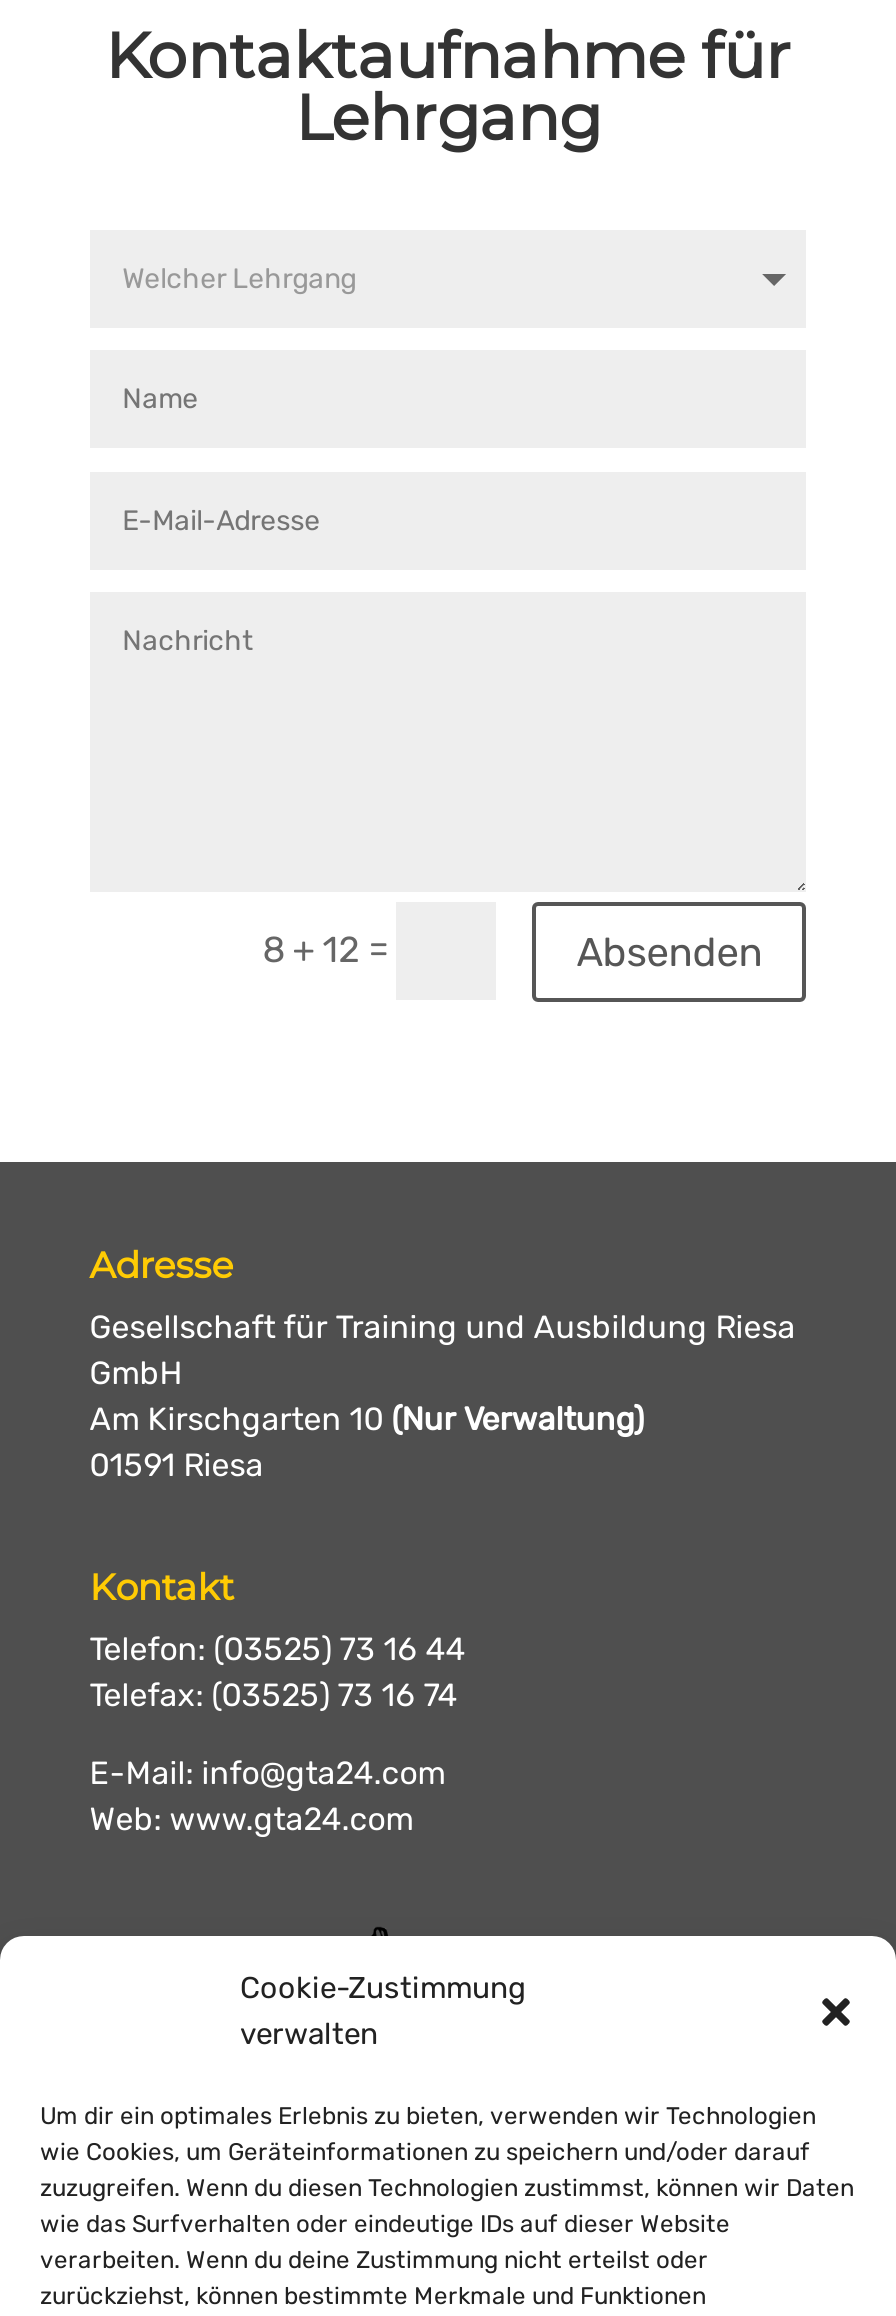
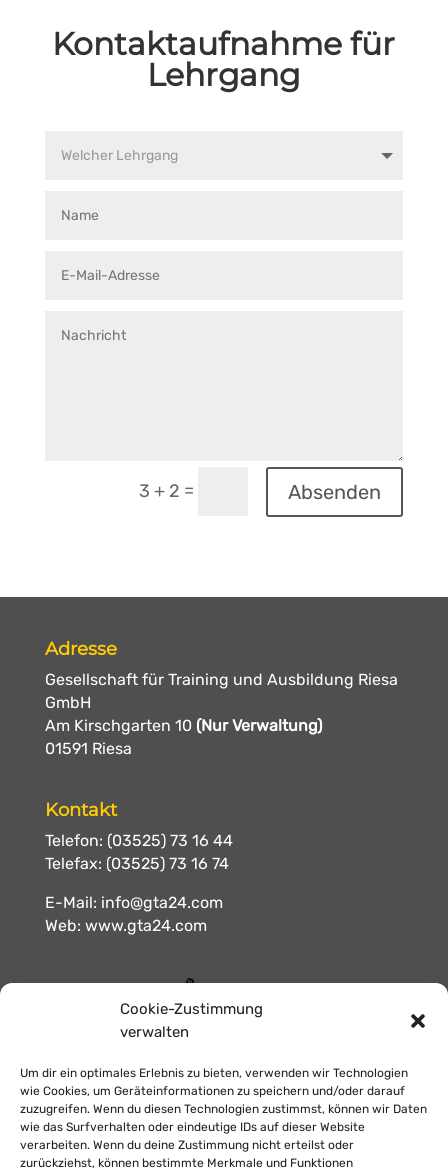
[262,926,396,971] 8 + 12 = -> [139,479,198,502] 3 + 2 =

